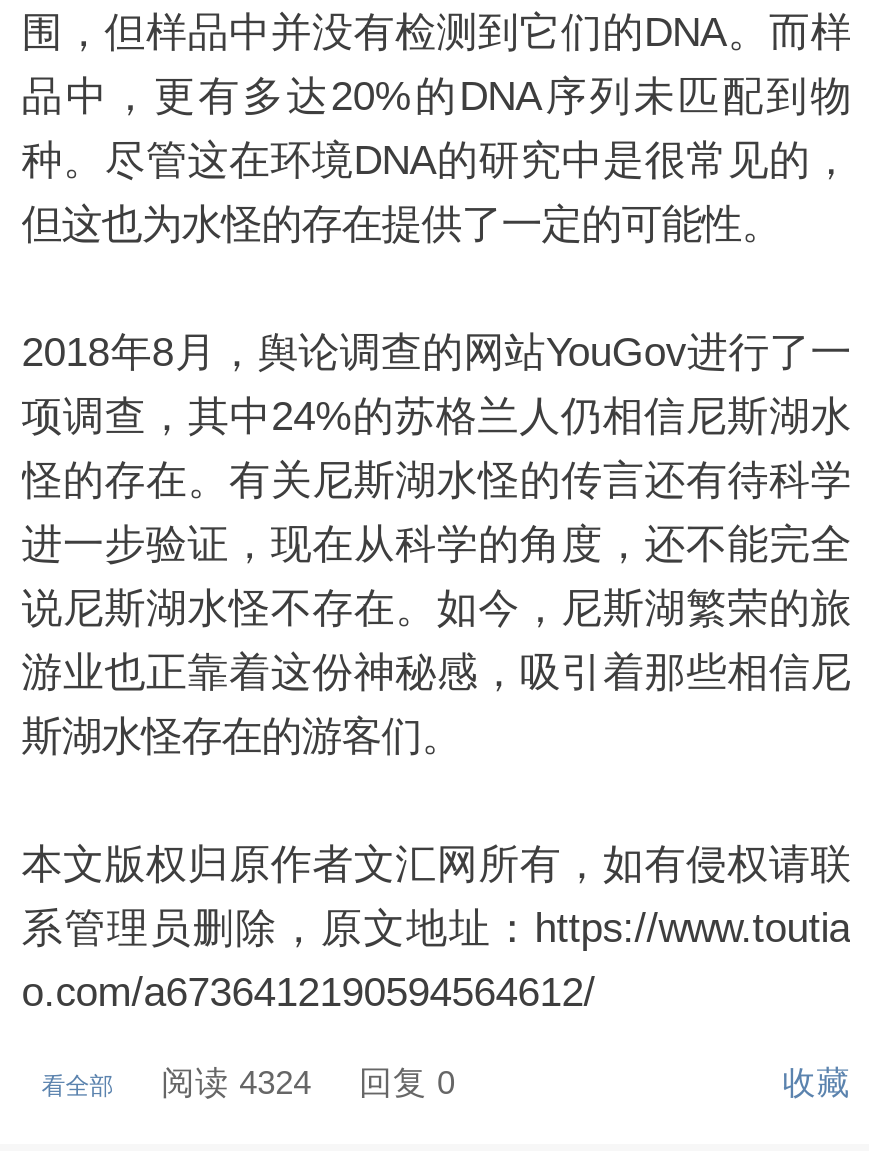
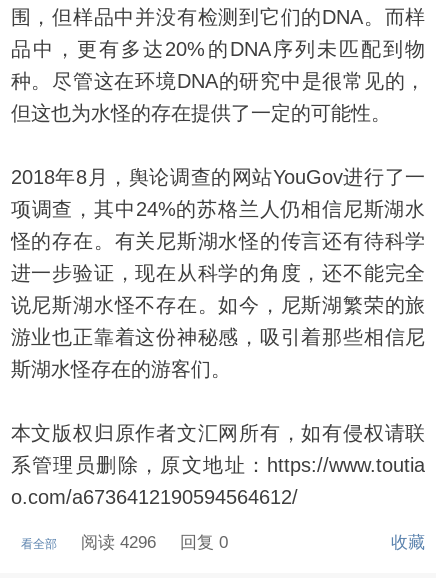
[41,1064,455,1102] 看全部 阅读 4324 回复 0 -> [21,533,227,552] 看全部 阅读 4296 回复 0

